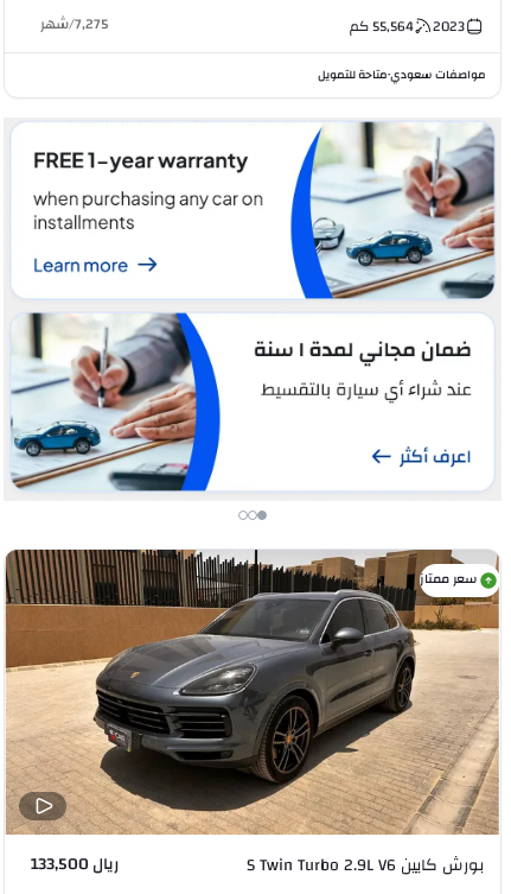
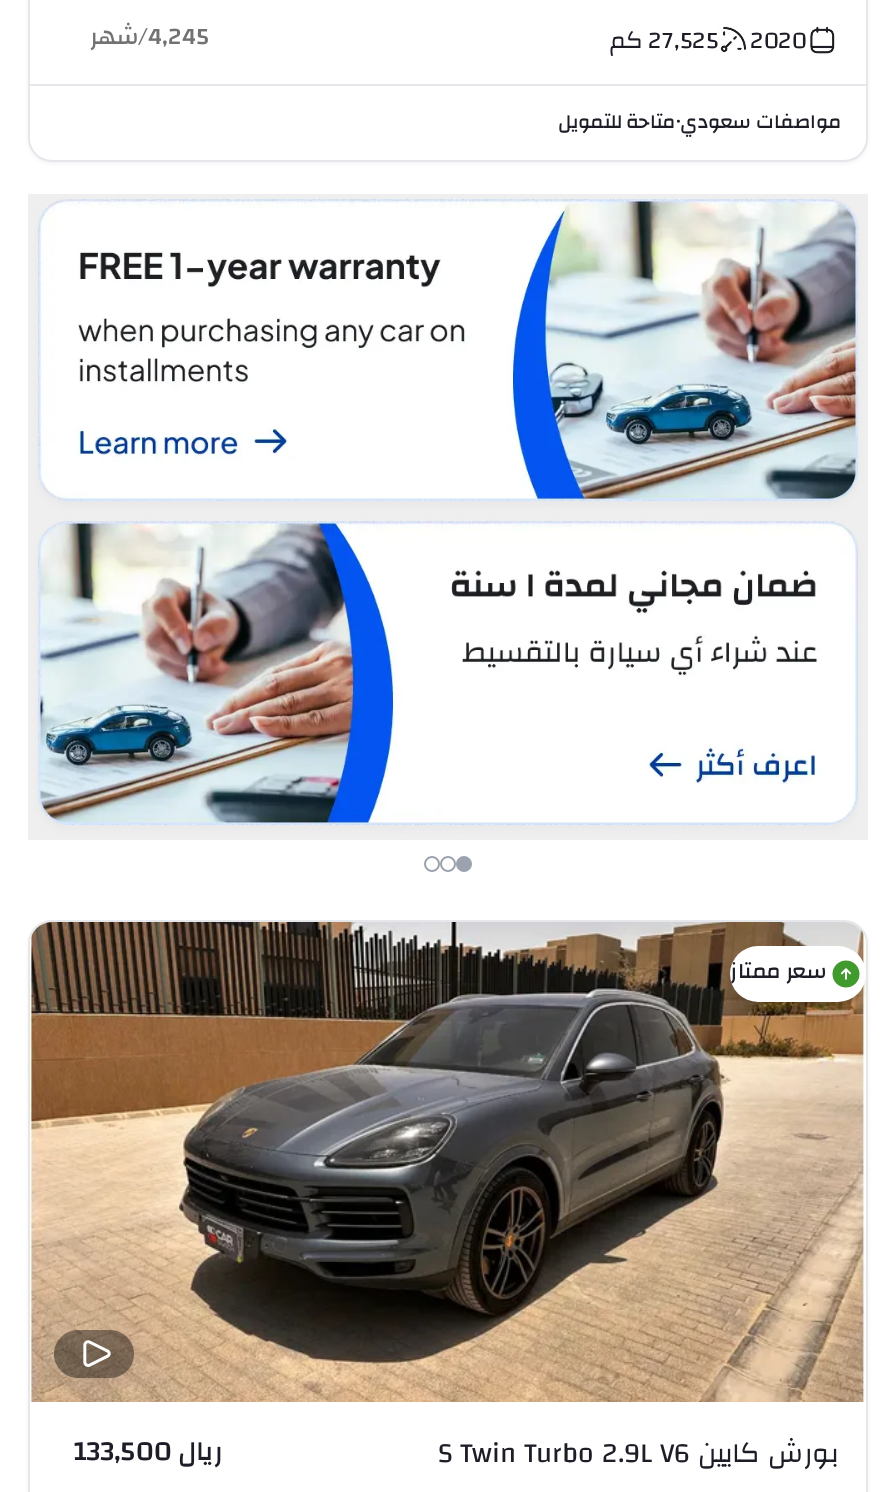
[76,11,466,39] 2023 | 55,564 كم | 7,275 -> [150,14,808,62] 2020 | 27,525 كم | 4,245

